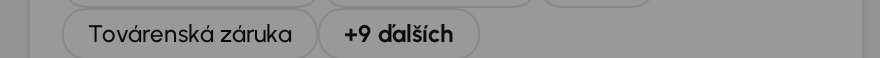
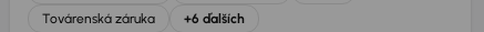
[88,20,454,48] Továrenská záruka +9 ďalších -> [42,11,245,26] Továrenská záruka +6 ďalších

